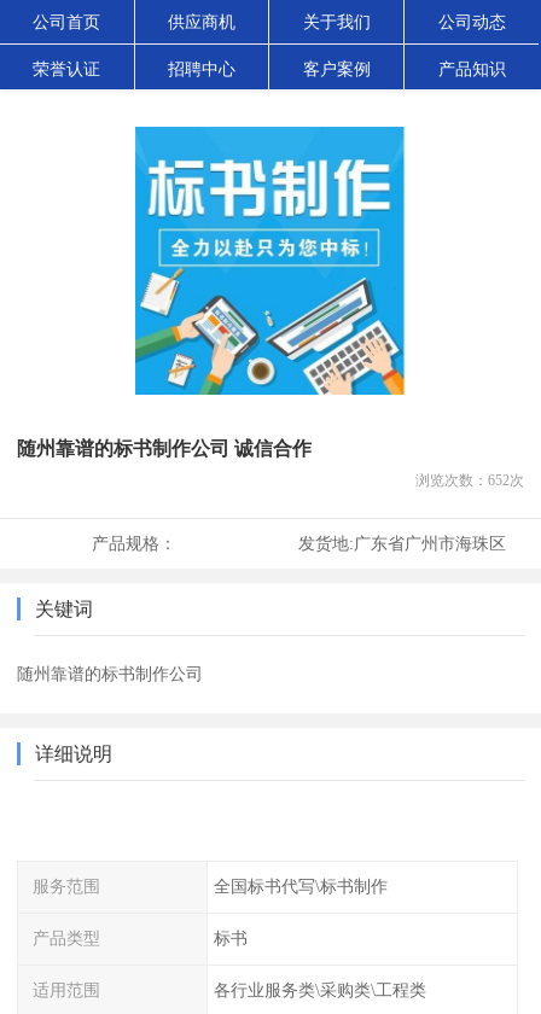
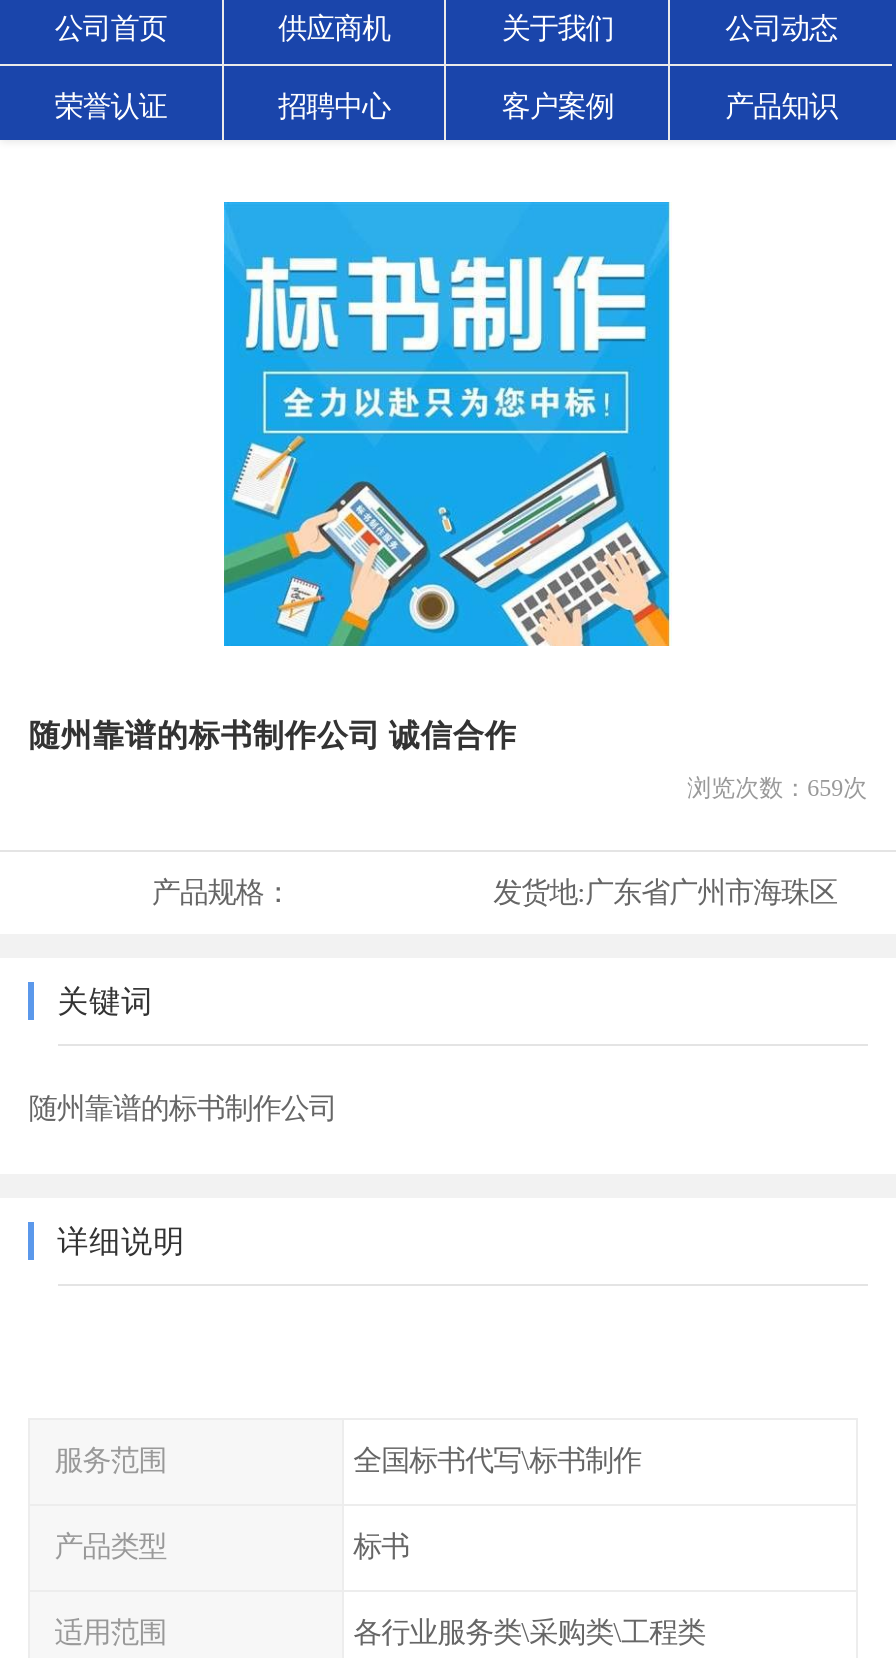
[415,472,524,489] 浏览次数：652次 -> [687,774,867,802] 浏览次数：659次

